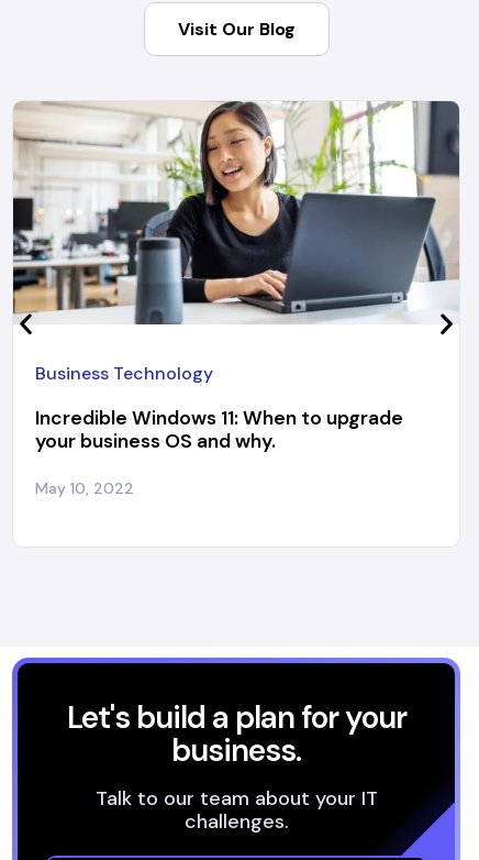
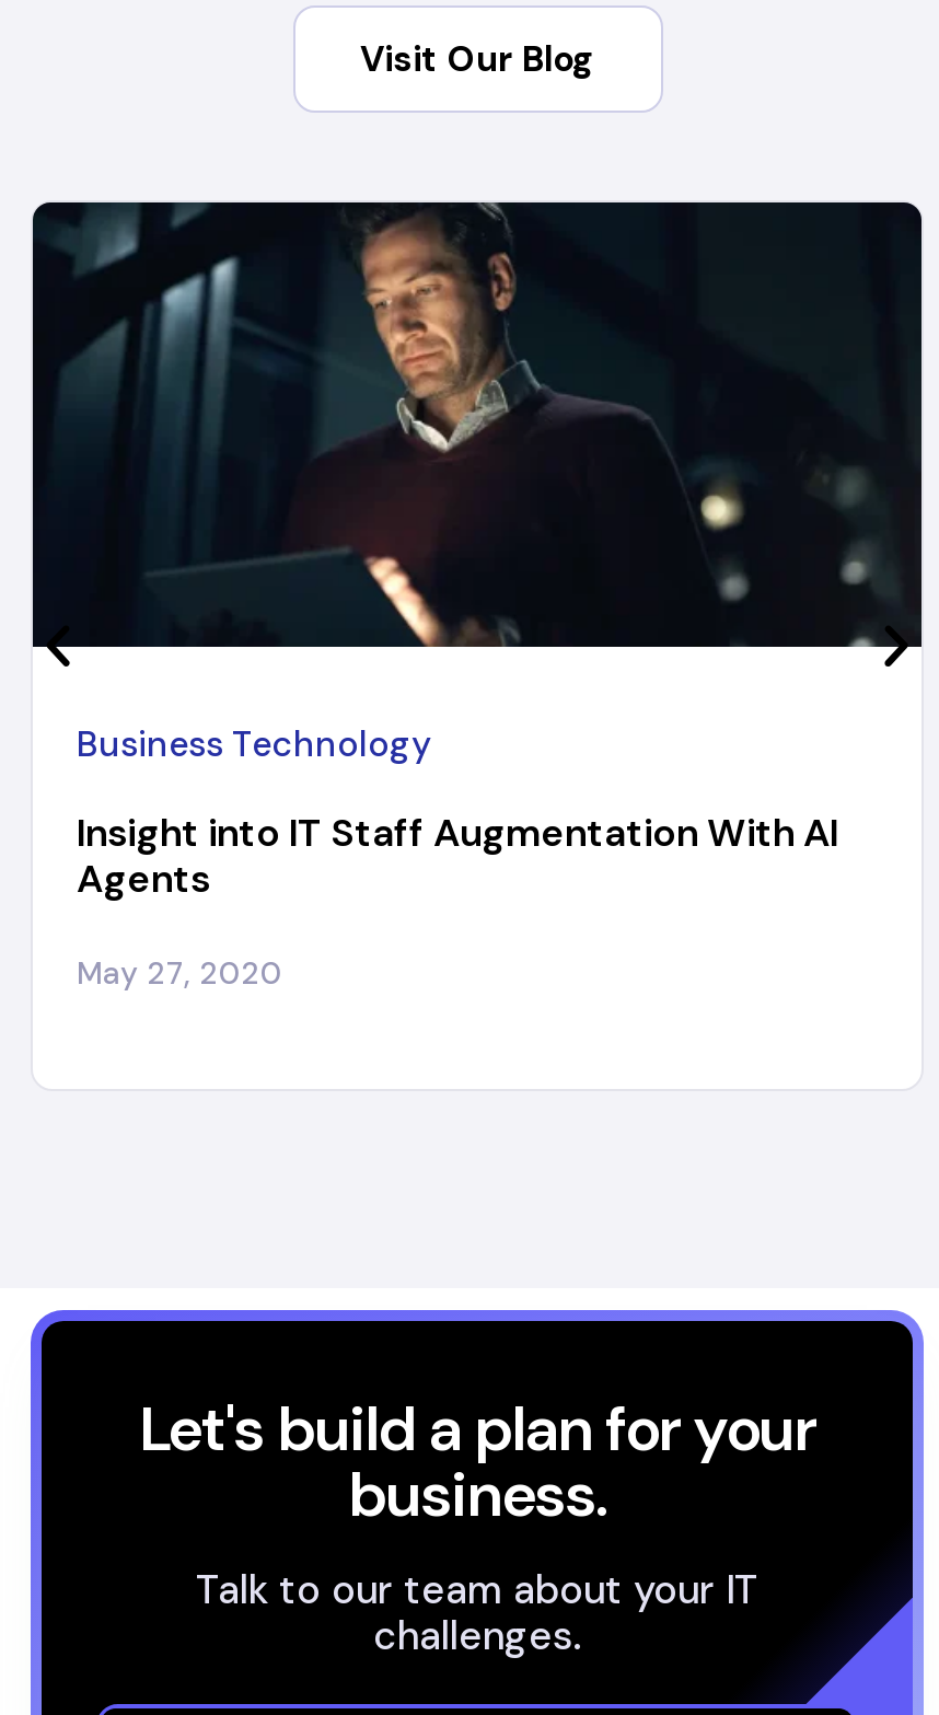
[12,100,460,326] [image] -> [31,200,924,649] [image]
[35,405,403,453] Incredible Windows 11: When to upgrade | your business OS and why. -> [77,810,838,904] Insight into IT Staff Augmentation With AI | Agents
[35,478,134,498] May 10, 2022 -> [77,954,282,994] May 27, 2020

